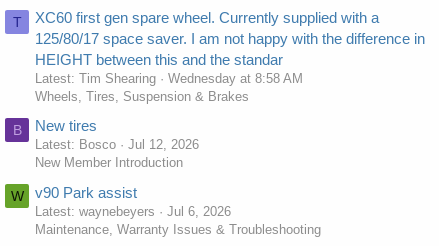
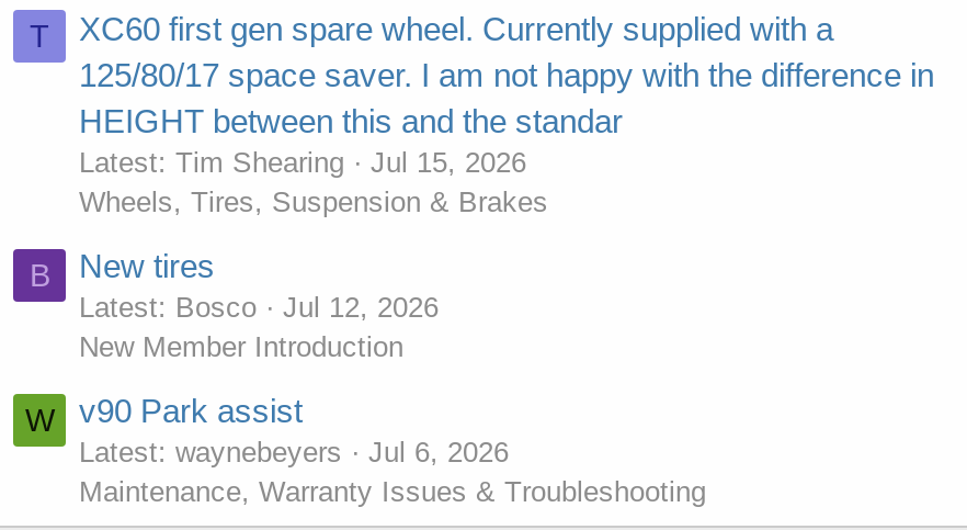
[168,71,303,86] Wednesday at 8:58 AM -> [371,145,526,178] Jul 15, 2026

